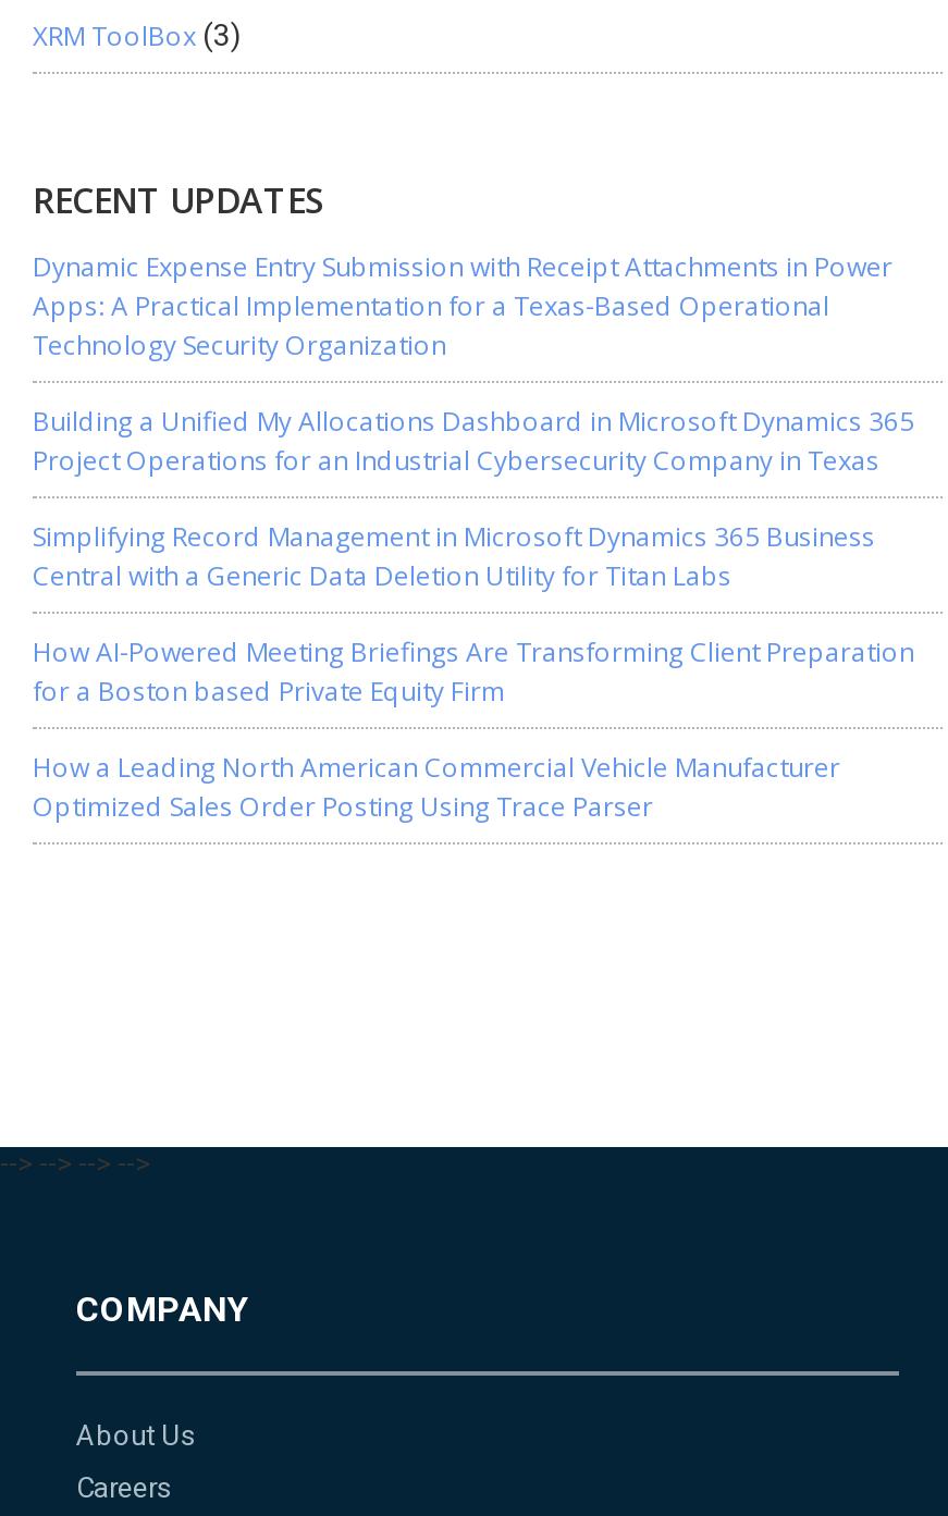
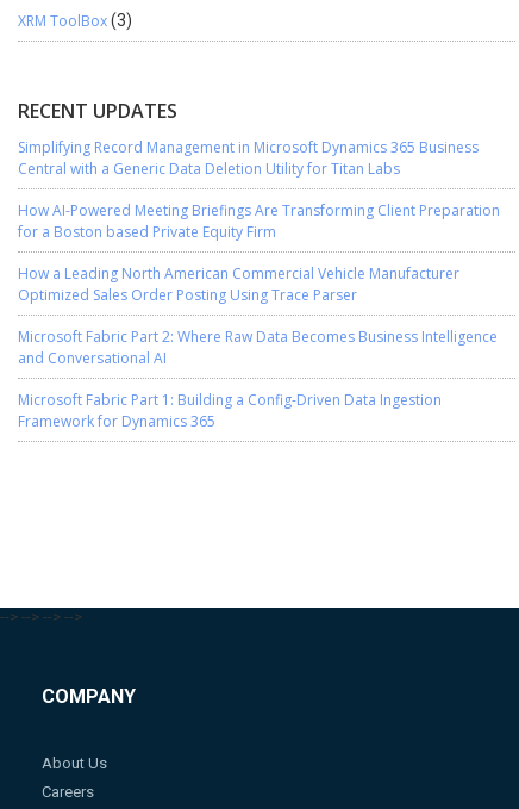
[33,249,914,477] Dynamic Expense Entry Submission with Receipt Attachments in Power | Apps: A Practical Implementation for a Texas-Based Operational | Technology Security Organization | Building a Unified My Allocations Dashboard in Microsoft Dynamics 365 | Project Operations for an Industrial Cybersecurity Company in Texas -> none
moved [33,519,914,823] -> [18,137,500,304]: Simplifying Record Management in Microsoft Dynamics 365 Business | Central with a Generic Data Deletion Utility for Titan Labs | How AI-Powered Meeting Briefings Are Transforming Client Preparation | for a Boston based Private Equity Firm | How a Leading North American Commercial Vehicle Manufacturer | Optimized Sales Order Posting Using Trace Parser
none -> [18,327,498,430] Microsoft Fabric Part 2: Where Raw Data Becomes Business Intelligence | and Conversational AI | Microsoft Fabric Part 1: Building a Config-Driven Data Ingestion | Framework for Dynamics 365

